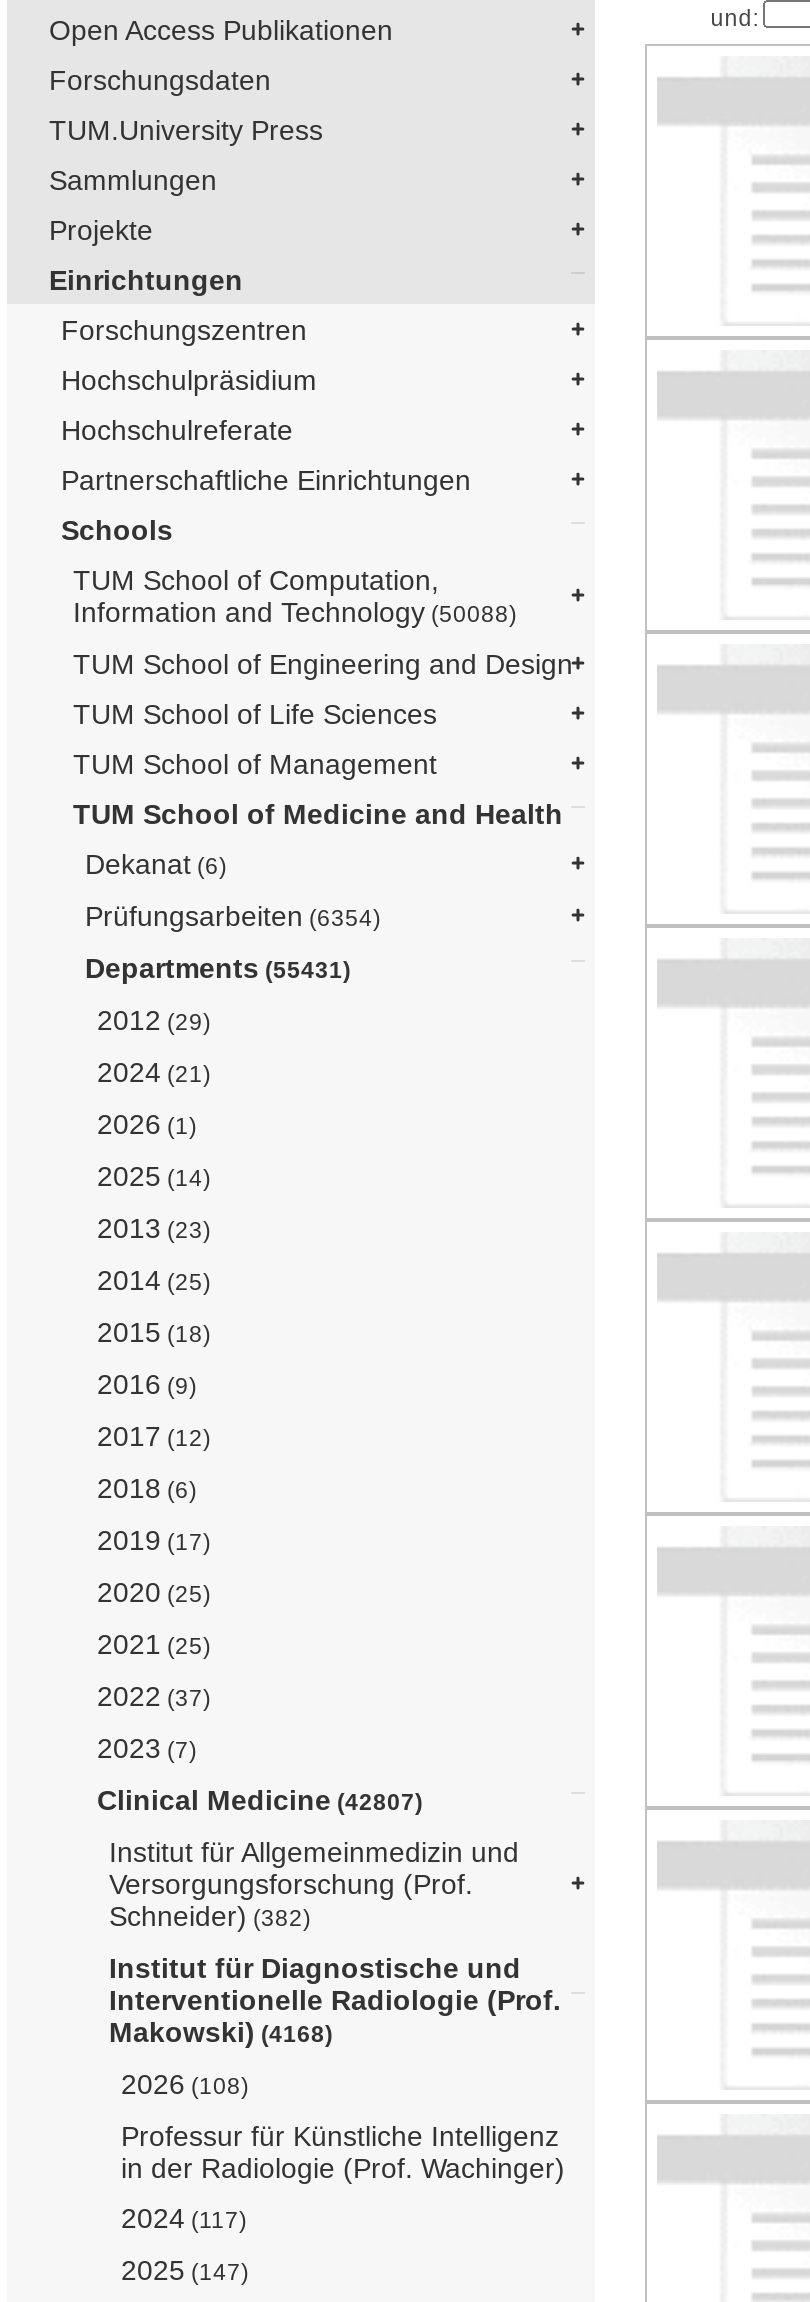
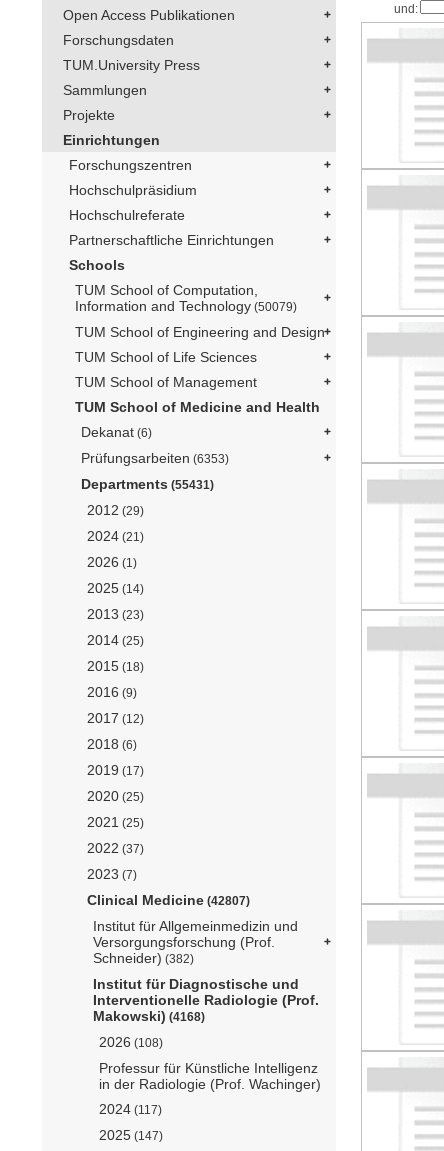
[73,597,517,629] Information and Technology (50088) -> [75,298,297,314] Information and Technology (50079)
[85,901,381,933] Prüfungsarbeiten (6354) -> [81,450,229,466] Prüfungsarbeiten (6353)

